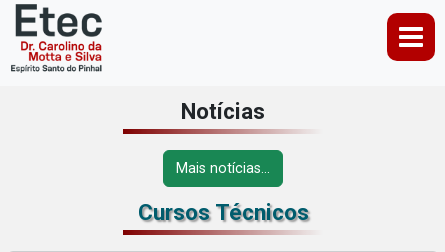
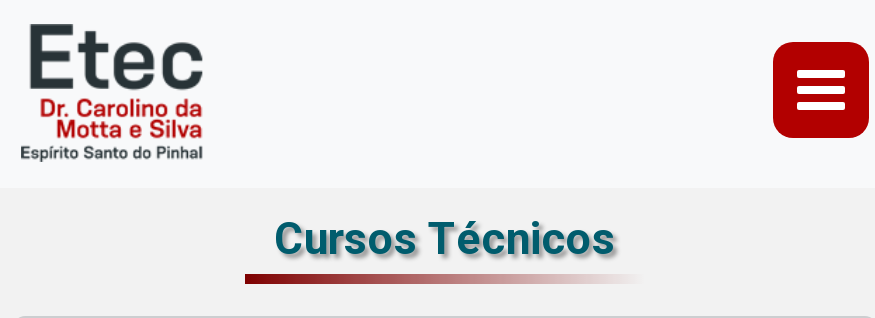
[176,98,270,177] Notícias | Mais notícias... -> none

